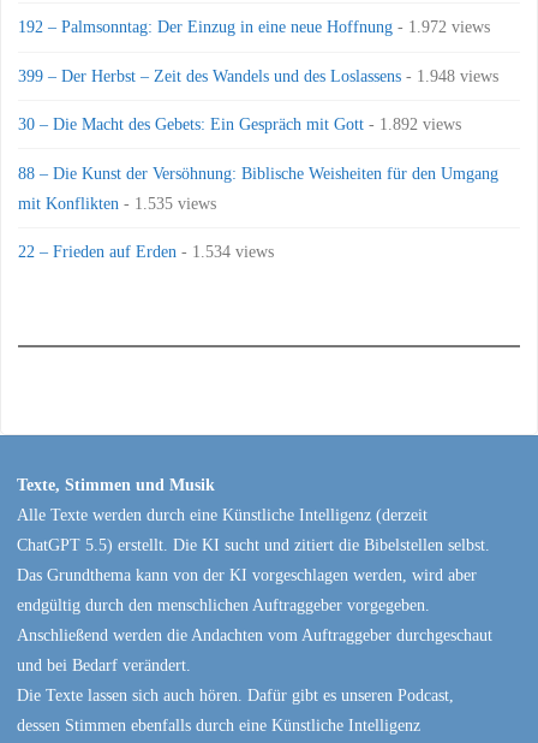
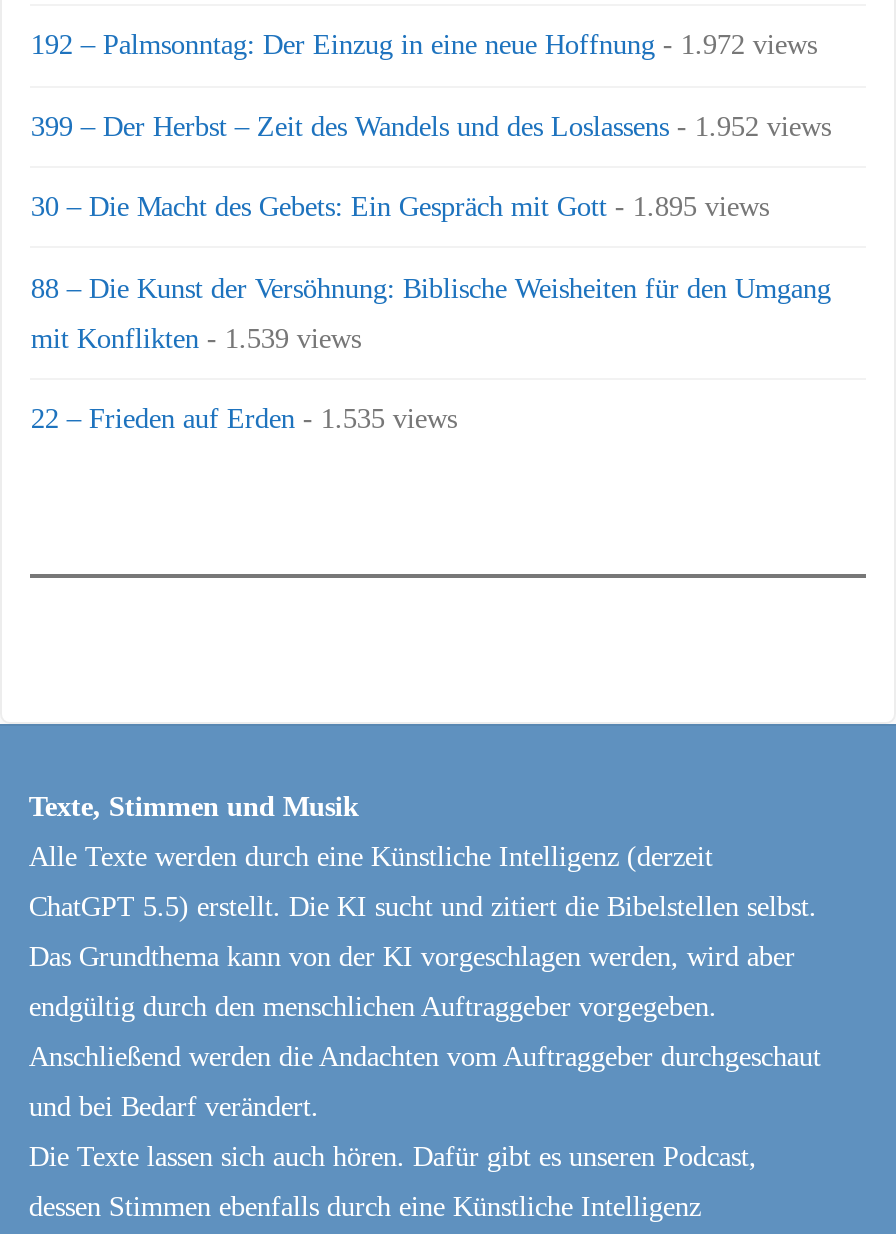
[18,66,499,85] 399 – Der Herbst – Zeit des Wandels und des Loslassens - 1.948 views -> [31,110,831,142] 399 – Der Herbst – Zeit des Wandels und des Loslassens - 1.952 views
[18,114,462,134] 30 – Die Macht des Gebets: Ein Gespräch mit Gott - 1.892 views -> [31,190,769,222] 30 – Die Macht des Gebets: Ein Gespräch mit Gott - 1.895 views
[18,193,217,212] mit Konflikten - 1.535 views -> [31,321,361,353] mit Konflikten - 1.539 views
[18,242,274,261] 22 – Frieden auf Erden - 1.534 views -> [31,402,457,434] 22 – Frieden auf Erden - 1.535 views

